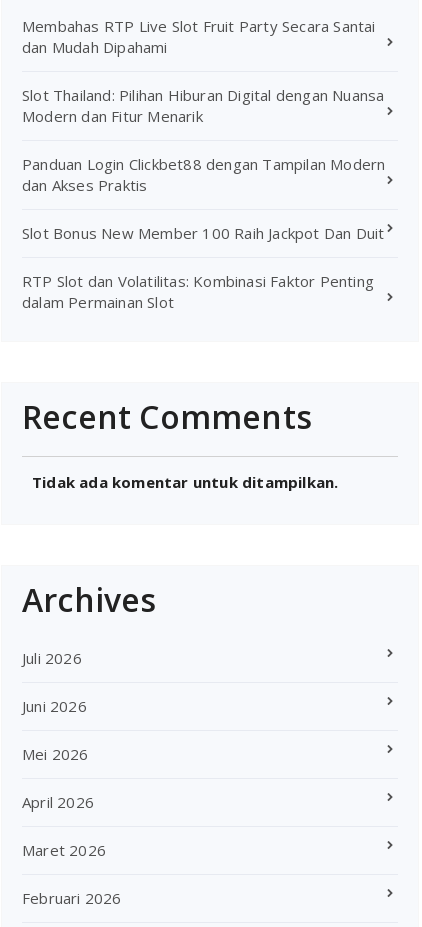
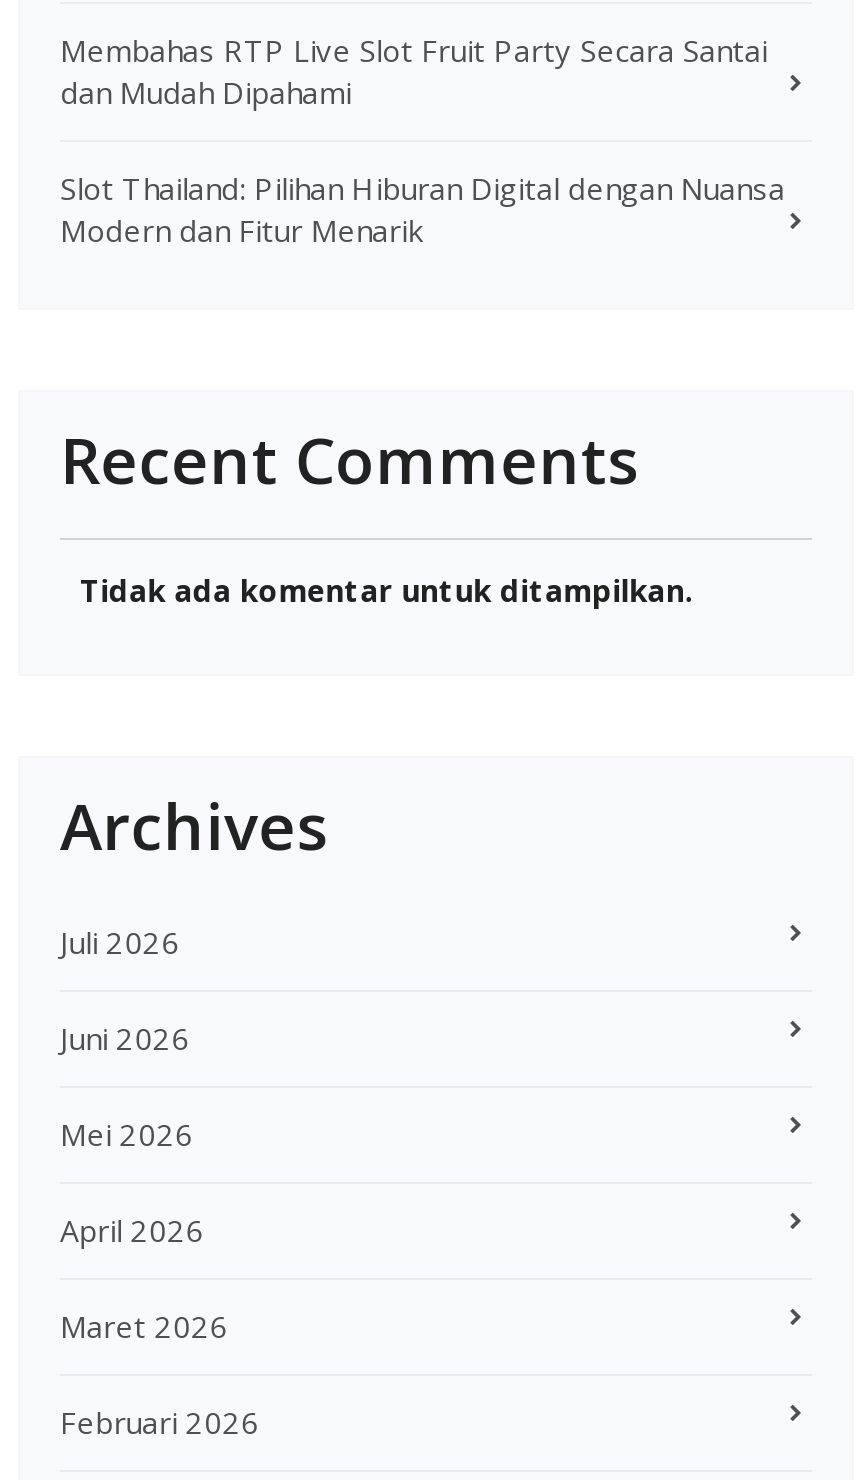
[22,154,385,312] Panduan Login Clickbet88 dengan Tampilan Modern | dan Akses Praktis | Slot Bonus New Member 100 Raih Jackpot Dan Duit | RTP Slot dan Volatilitas: Kombinasi Faktor Penting | dalam Permainan Slot -> none

